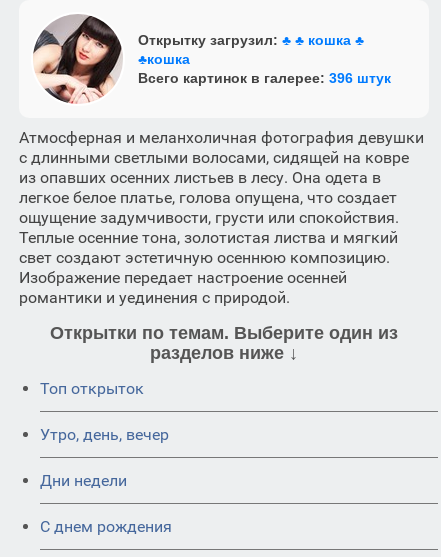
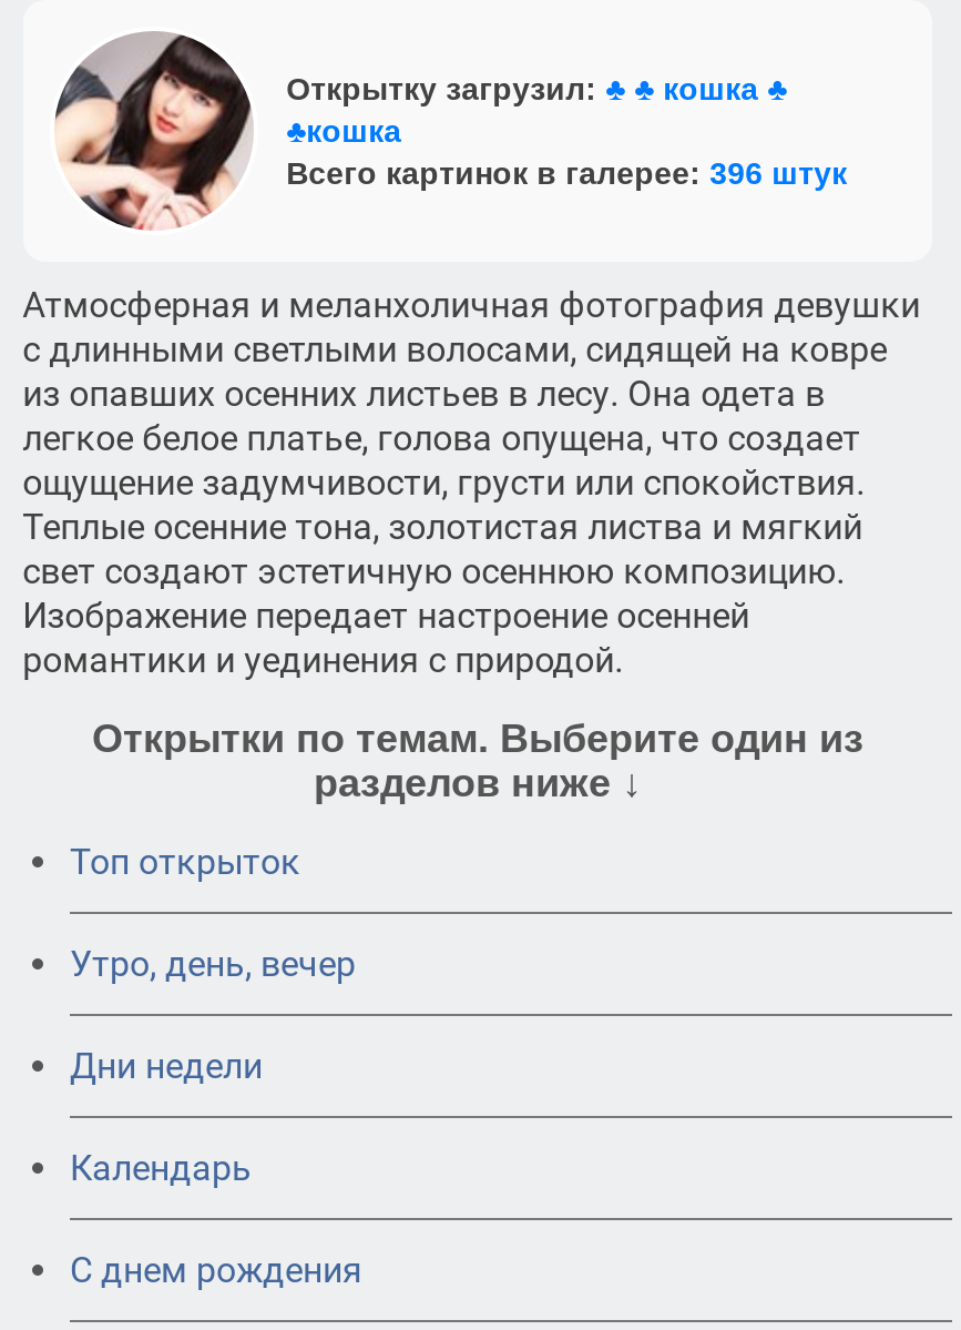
none -> [70,1148,252,1190] Календарь

